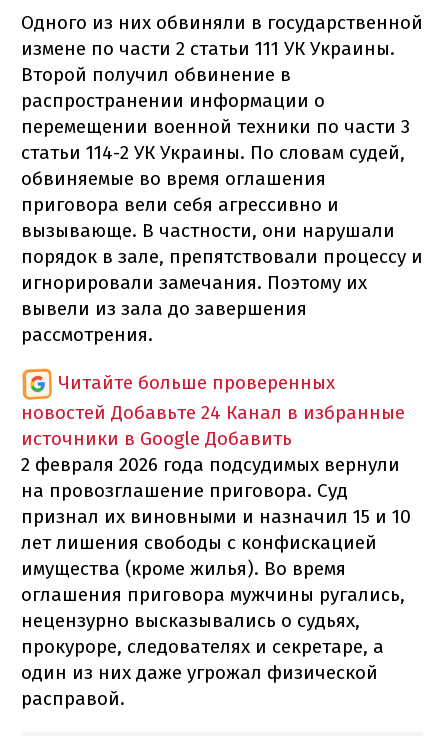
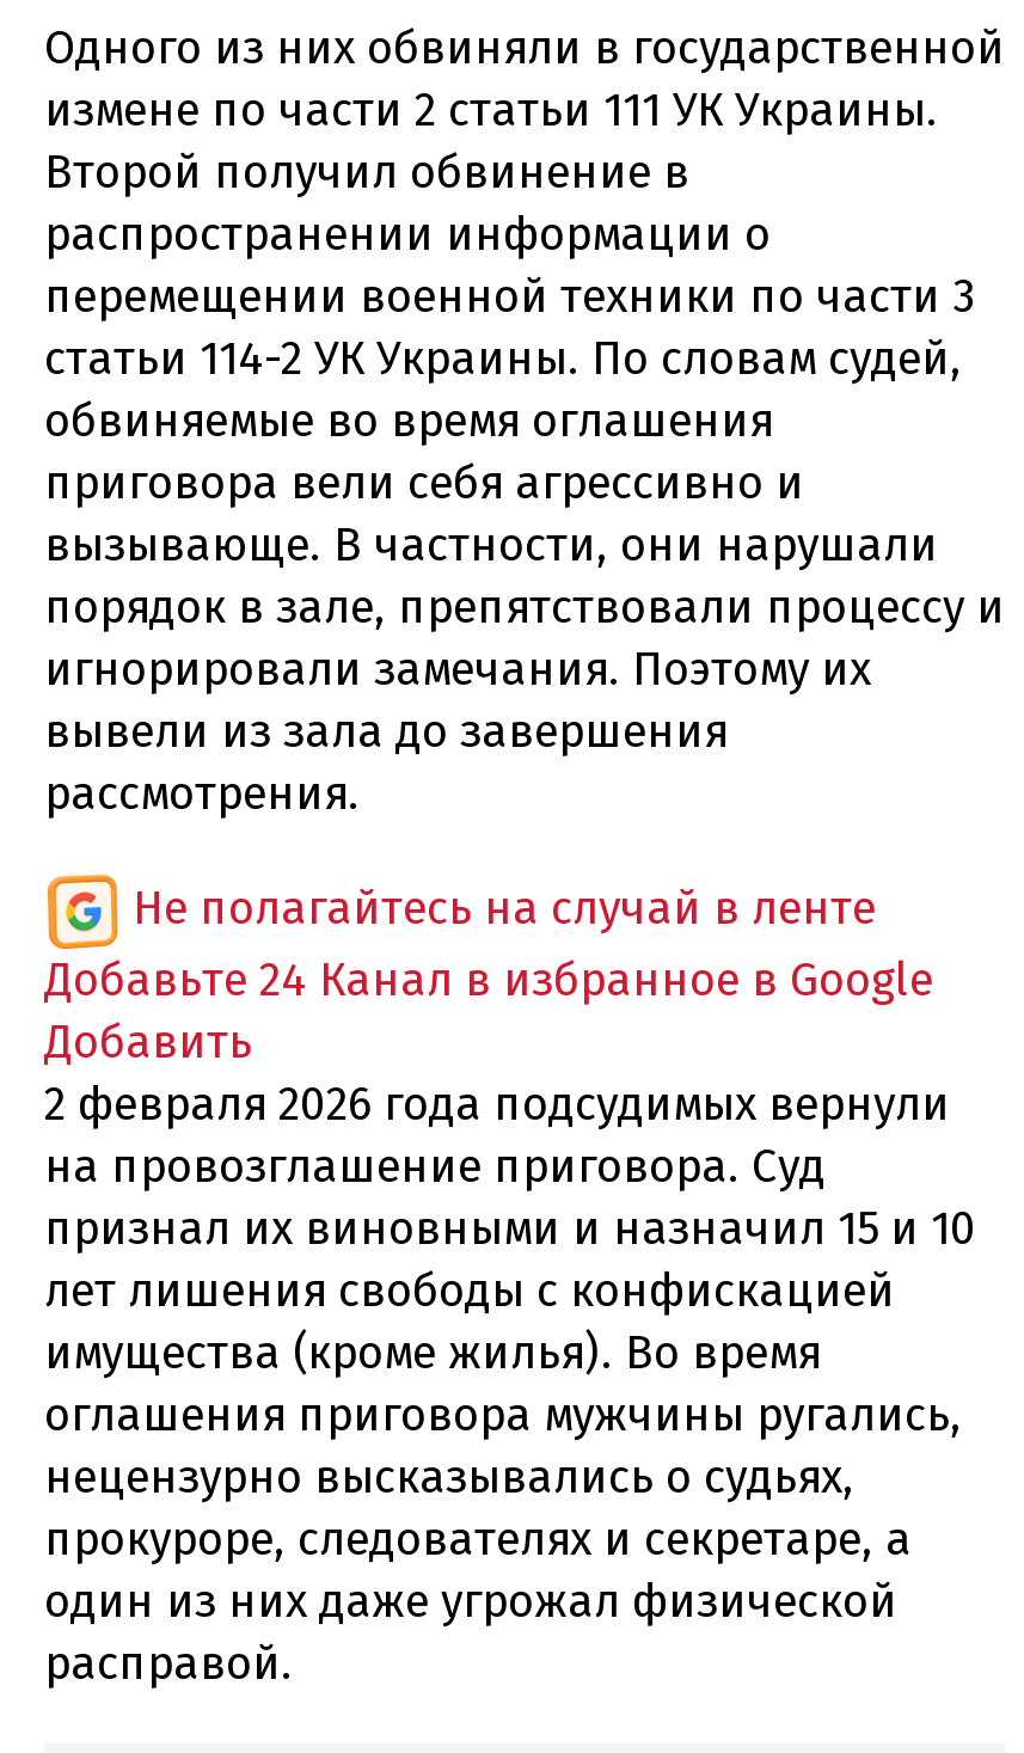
[21,371,405,450] Читайте больше проверенных | новостей Добавьте 24 Канал в избранные | источники в Google Добавить -> [44,880,933,1069] Не полагайтесь на случай в ленте | Добавьте 24 Канал в избранное в Google | Добавить

